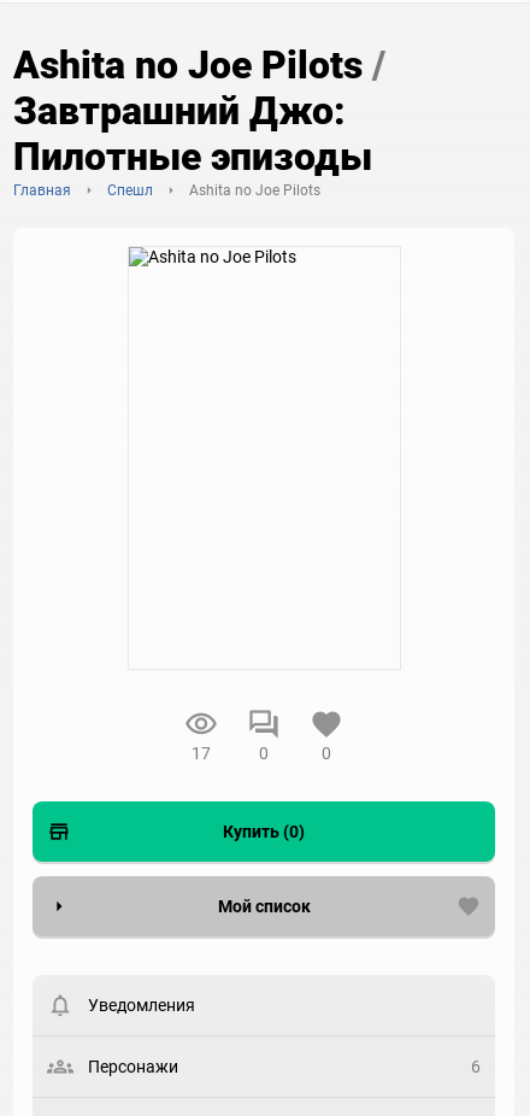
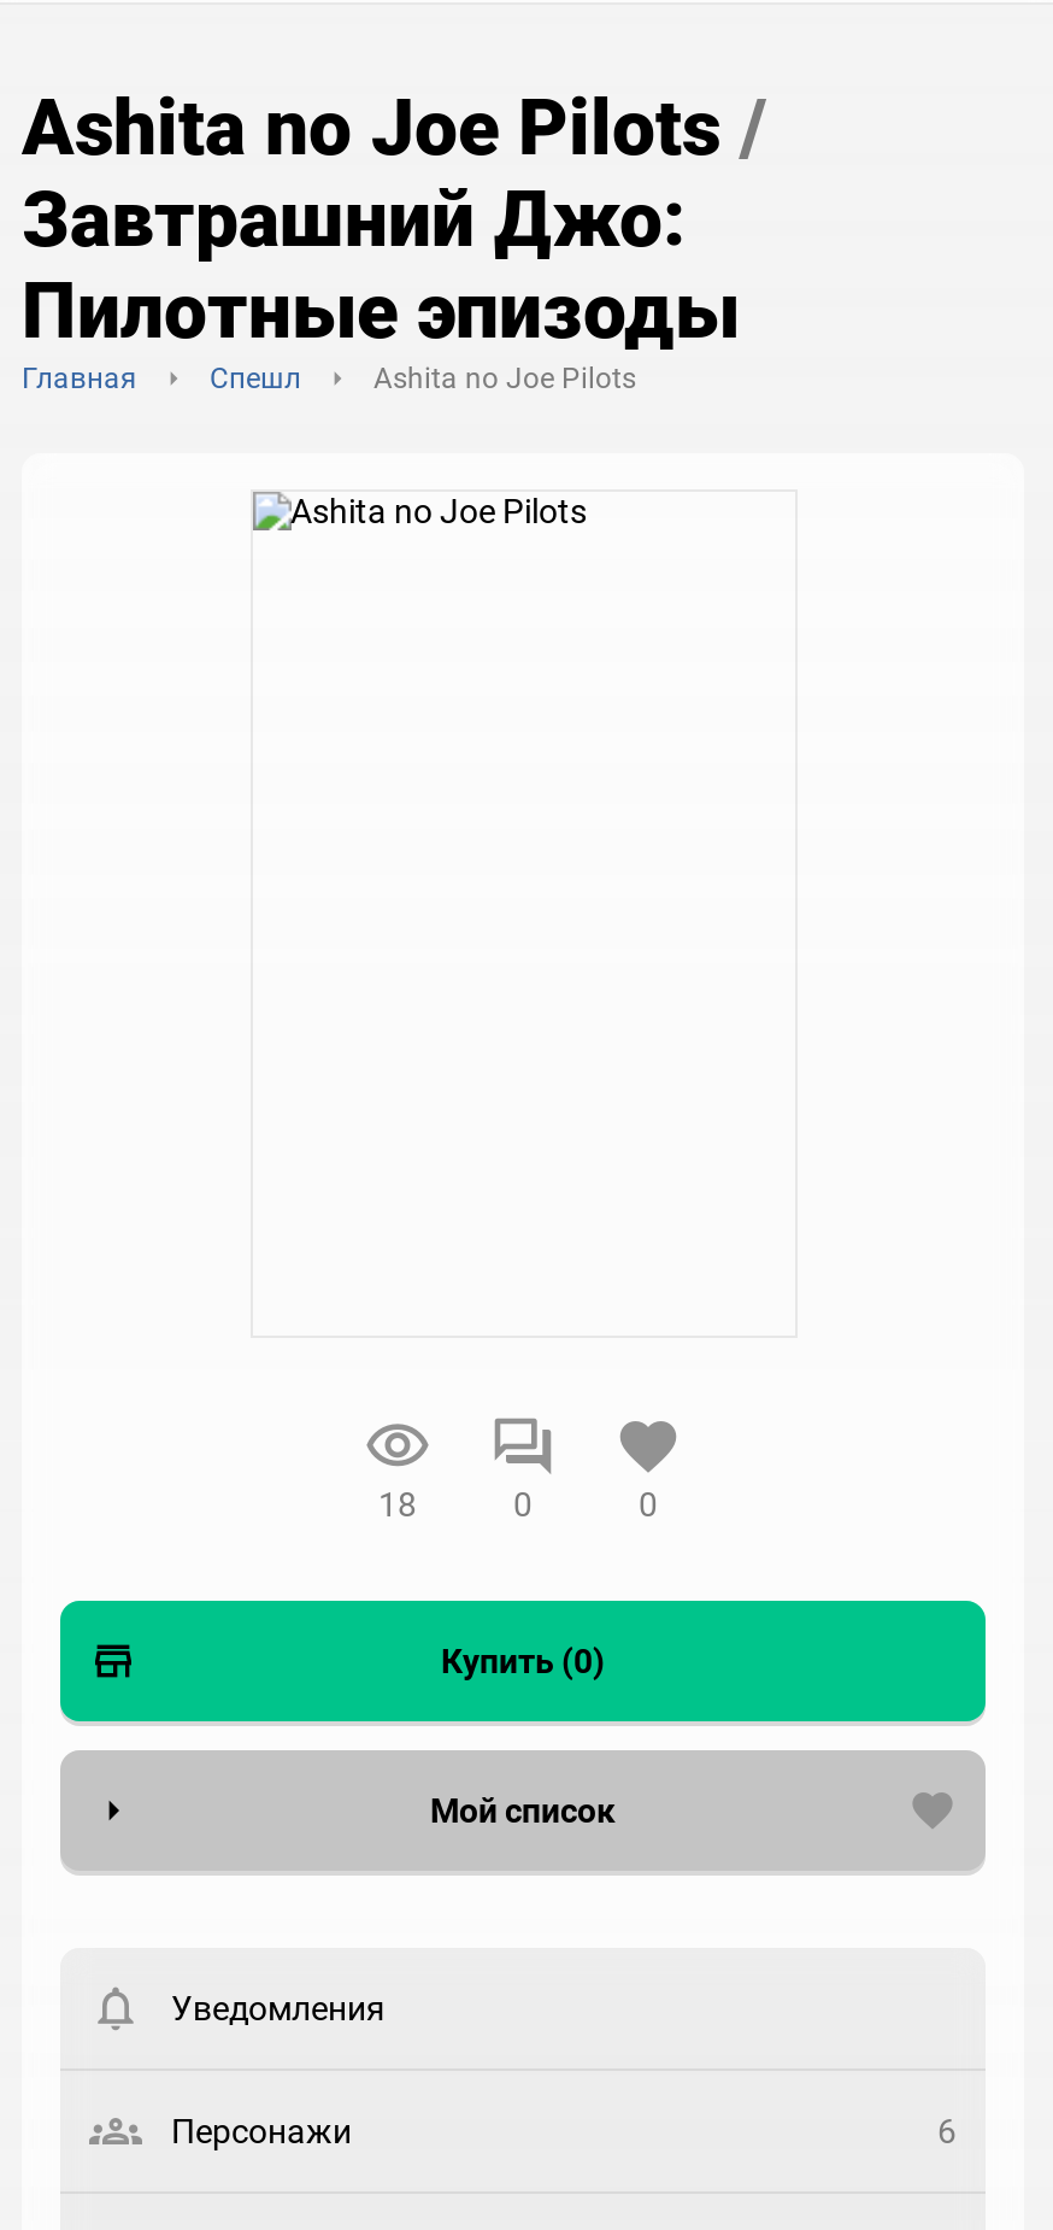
[192,744,211,763] 17 -> [378,1485,417,1524] 18

